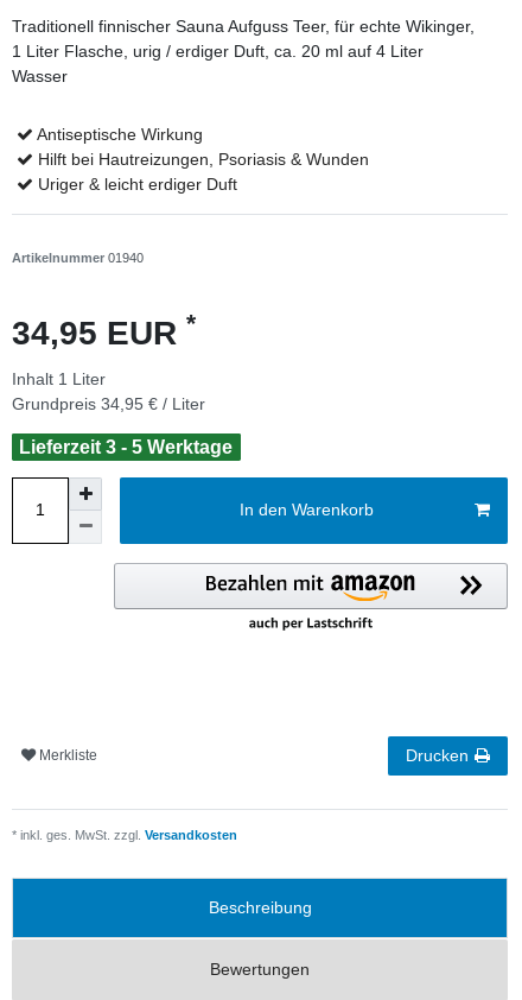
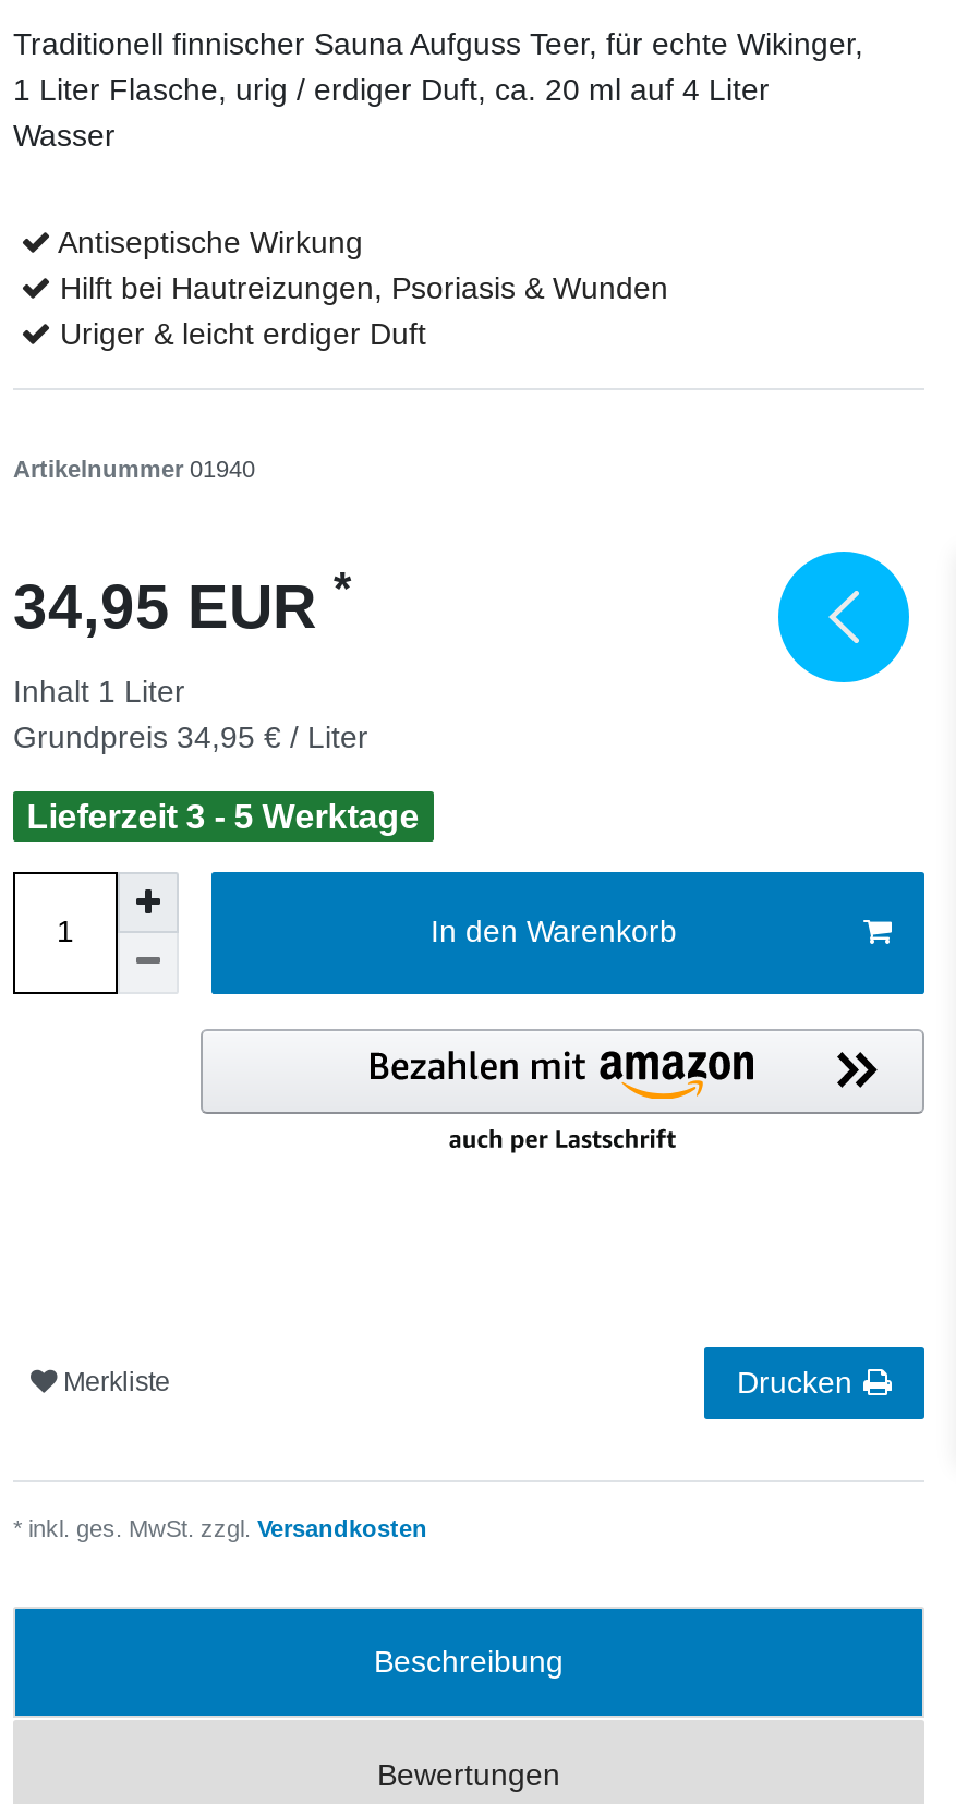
none -> [776,549,911,685] [image]

